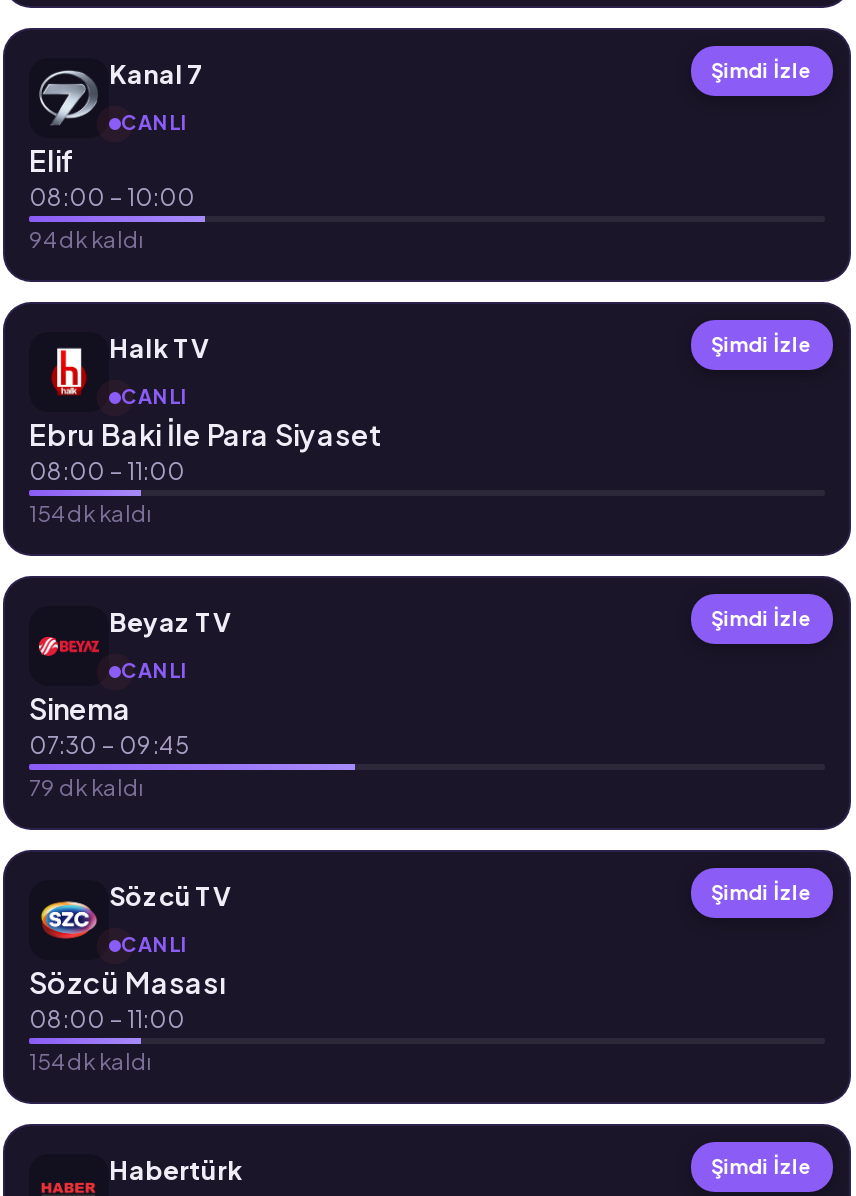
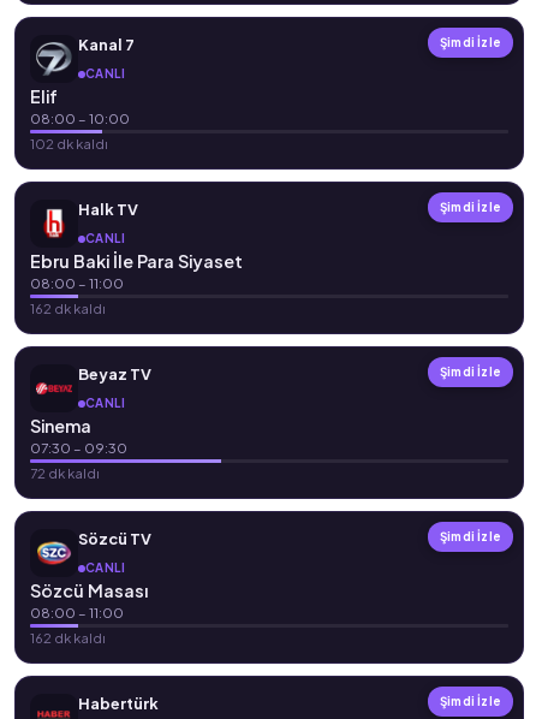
[29,223,145,251] 94 dk kaldı -> [30,134,108,151] 102 dk kaldı
[29,497,153,525] 154 dk kaldı -> [30,299,106,316] 162 dk kaldı
[29,729,189,759] 07:30 – 09:45 -> [30,438,127,456] 07:30 – 09:30
[29,771,145,799] 79 dk kaldı -> [30,464,100,480] 72 dk kaldı
[29,1045,153,1073] 154 dk kaldı -> [30,628,106,645] 162 dk kaldı

